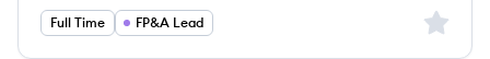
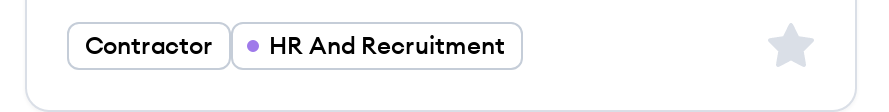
[50,14,203,31] Full Time | FP&A Lead -> [85,30,505,60] Contractor | HR And Recruitment

